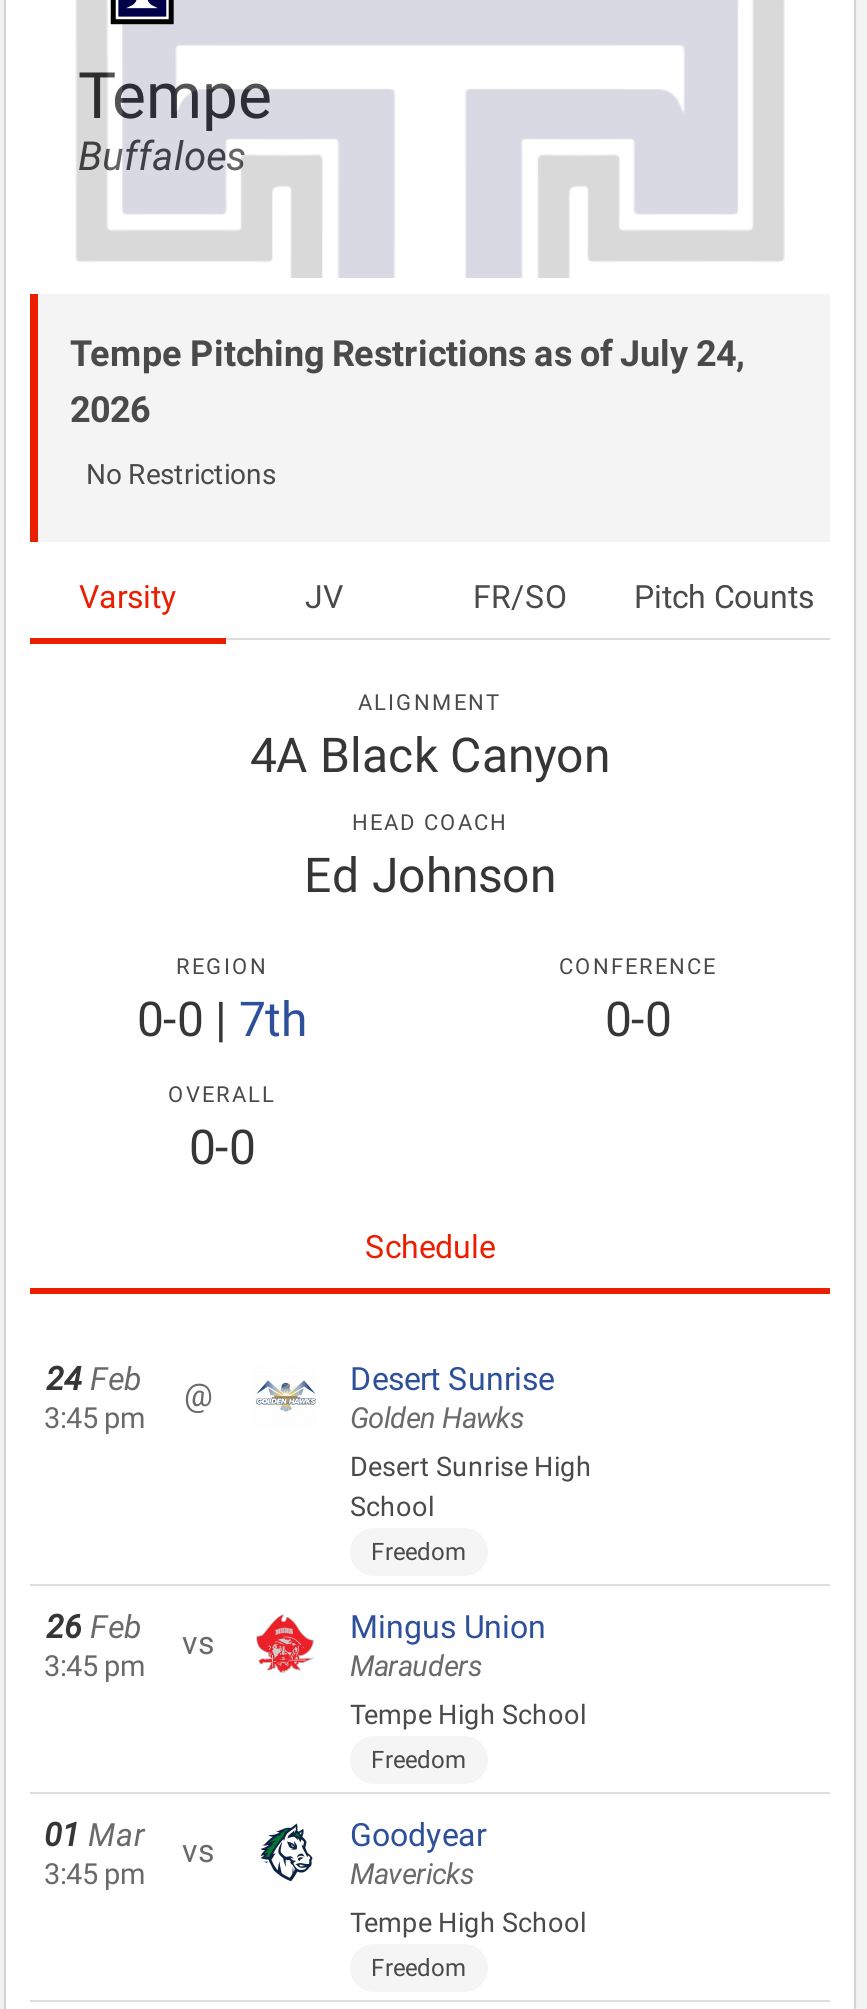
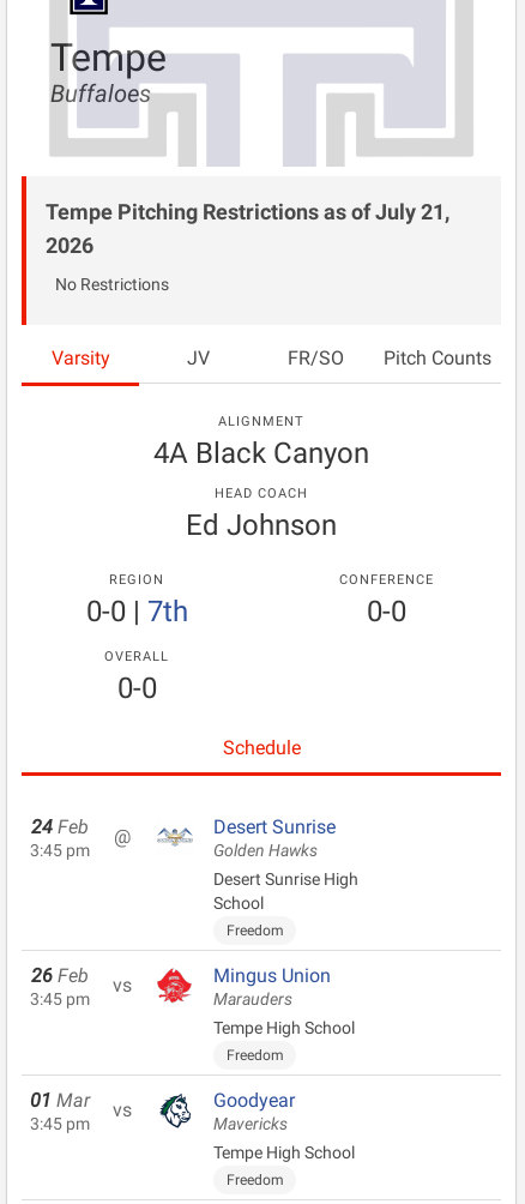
[70,332,744,374] Tempe Pitching Restrictions as of July 24, -> [46,199,449,224] Tempe Pitching Restrictions as of July 21,

